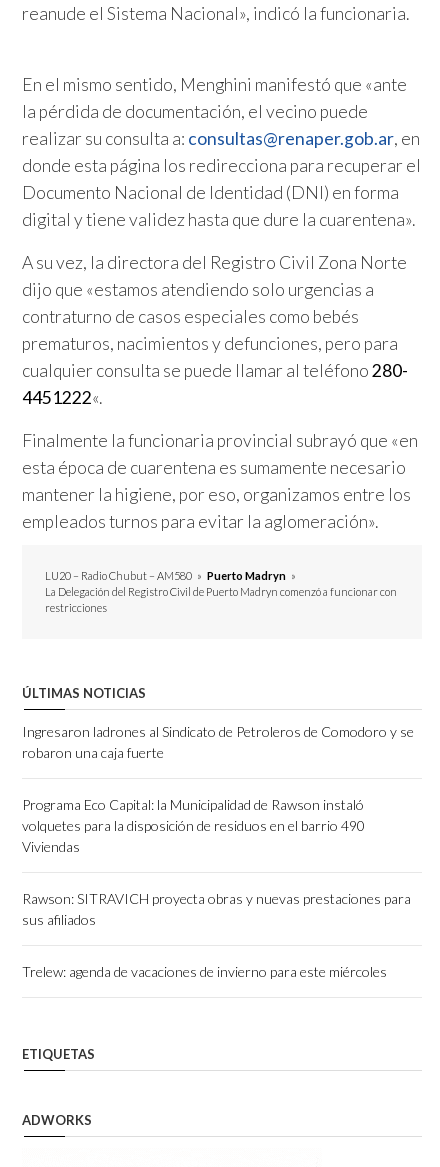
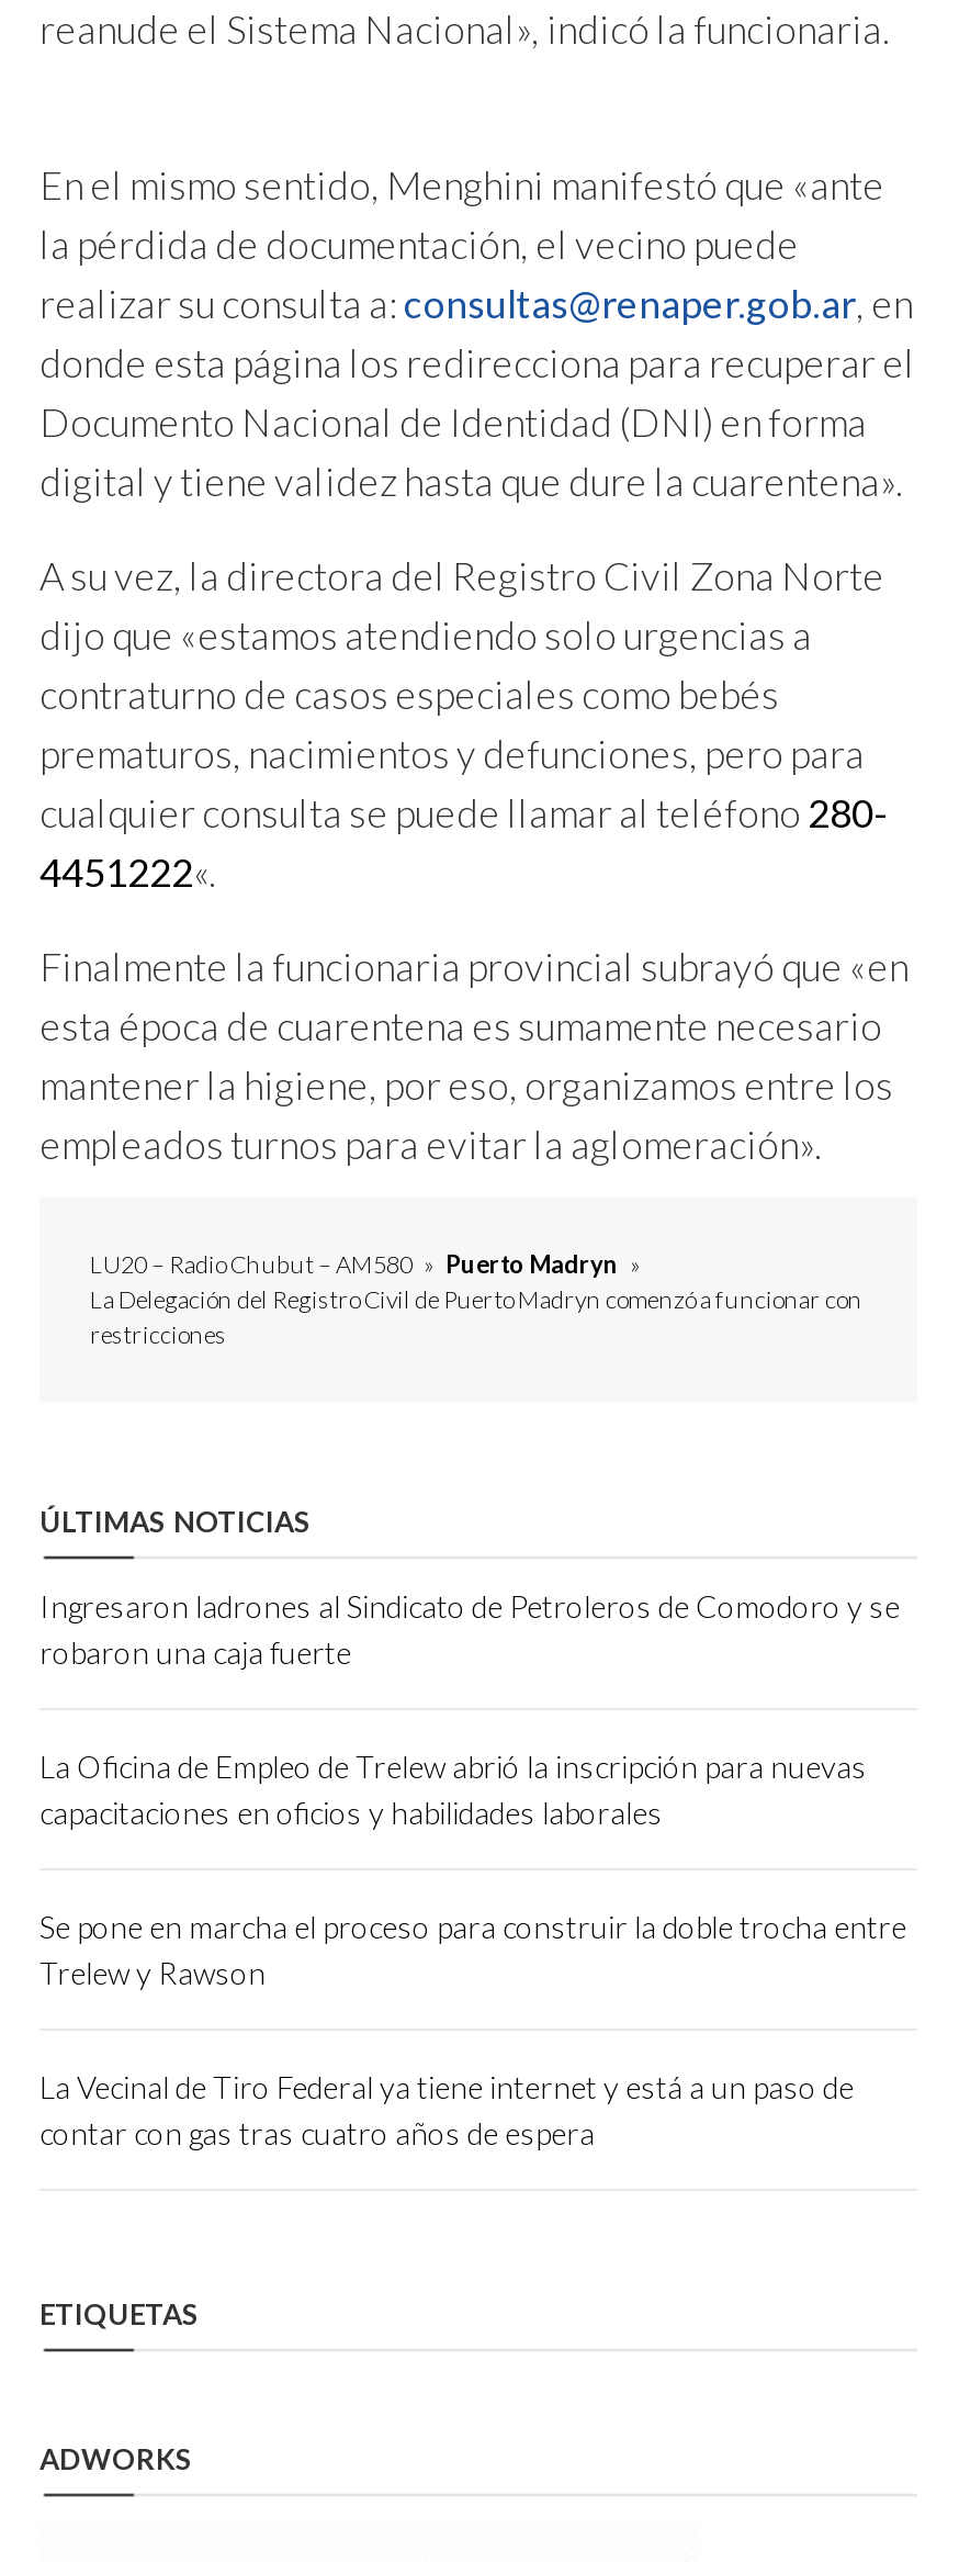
[22,796,365,855] Programa Eco Capital: la Municipalidad de Rawson instaló | volquetes para la disposición de residuos en el barrio 490 | Viviendas -> [40,1748,867,1832] La Oficina de Empleo de Trelew abrió la inscripción para nuevas | capacitaciones en oficios y habilidades laborales
[22,890,411,928] Rawson: SITRAVICH proyecta obras y nuevas prestaciones para | sus afiliados -> [40,1908,906,1992] Se pone en marcha el proceso para construir la doble trocha entre | Trelew y Rawson
[22,963,387,980] Trelew: agenda de vacaciones de invierno para este miércoles -> [40,2069,854,2152] La Vecinal de Tiro Federal ya tiene internet y está a un paso de | contar con gas tras cuatro años de espera

